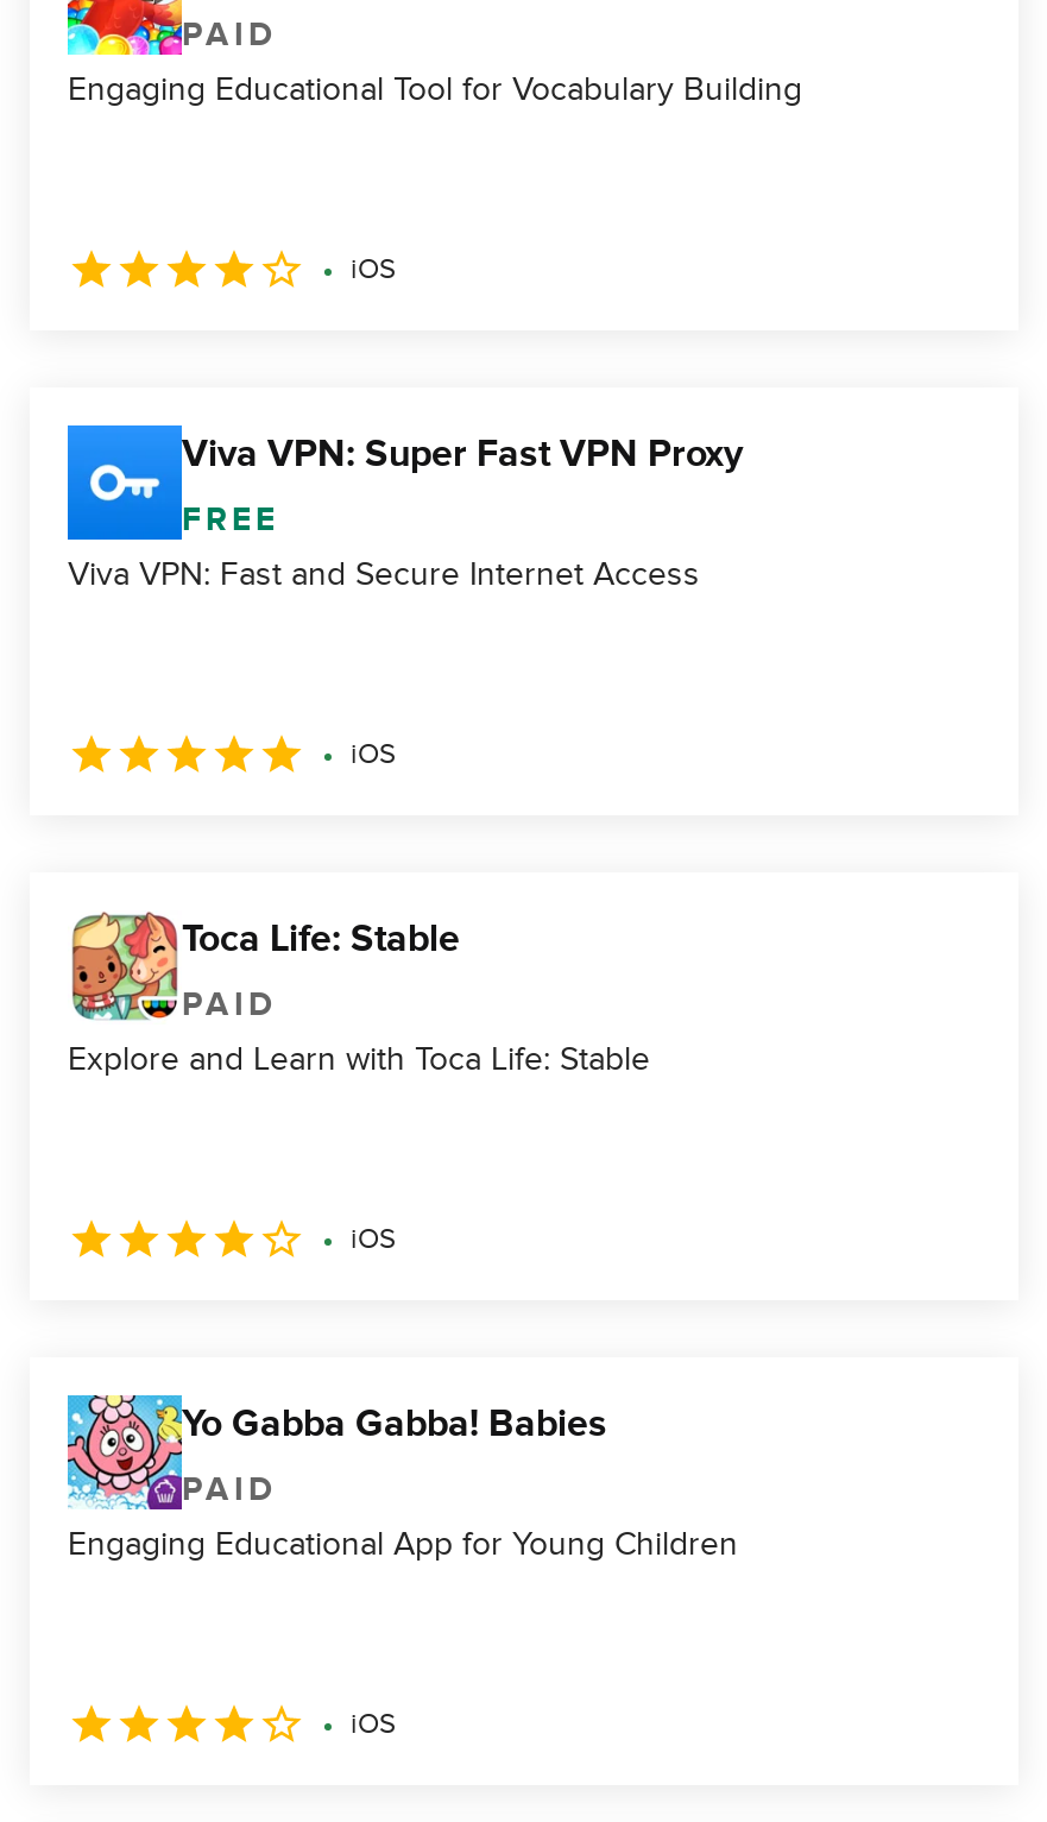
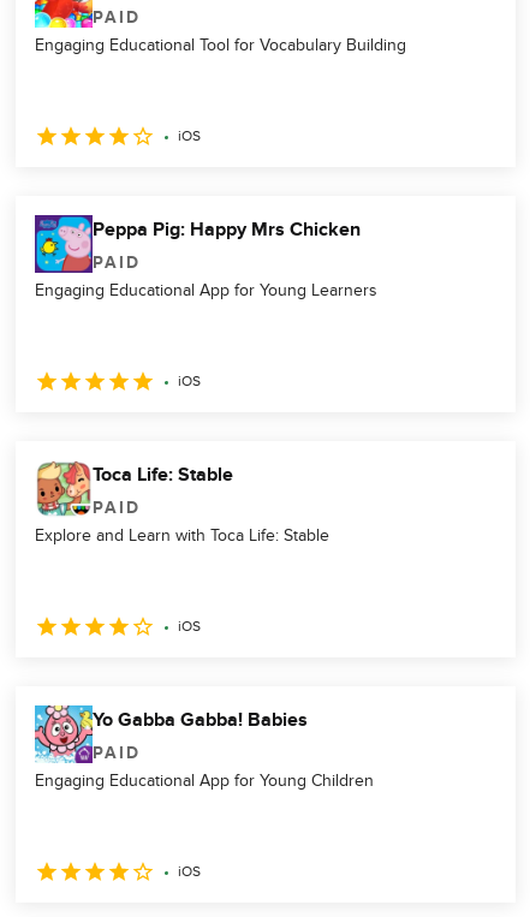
[65,423,743,594] [image] | Viva VPN: Super Fast VPN Proxy | FREE | Viva VPN: Fast and Secure Internet Access -> [34,214,377,300] [image] | Peppa Pig: Happy Mrs Chicken | PAID | Engaging Educational App for Young Learners

